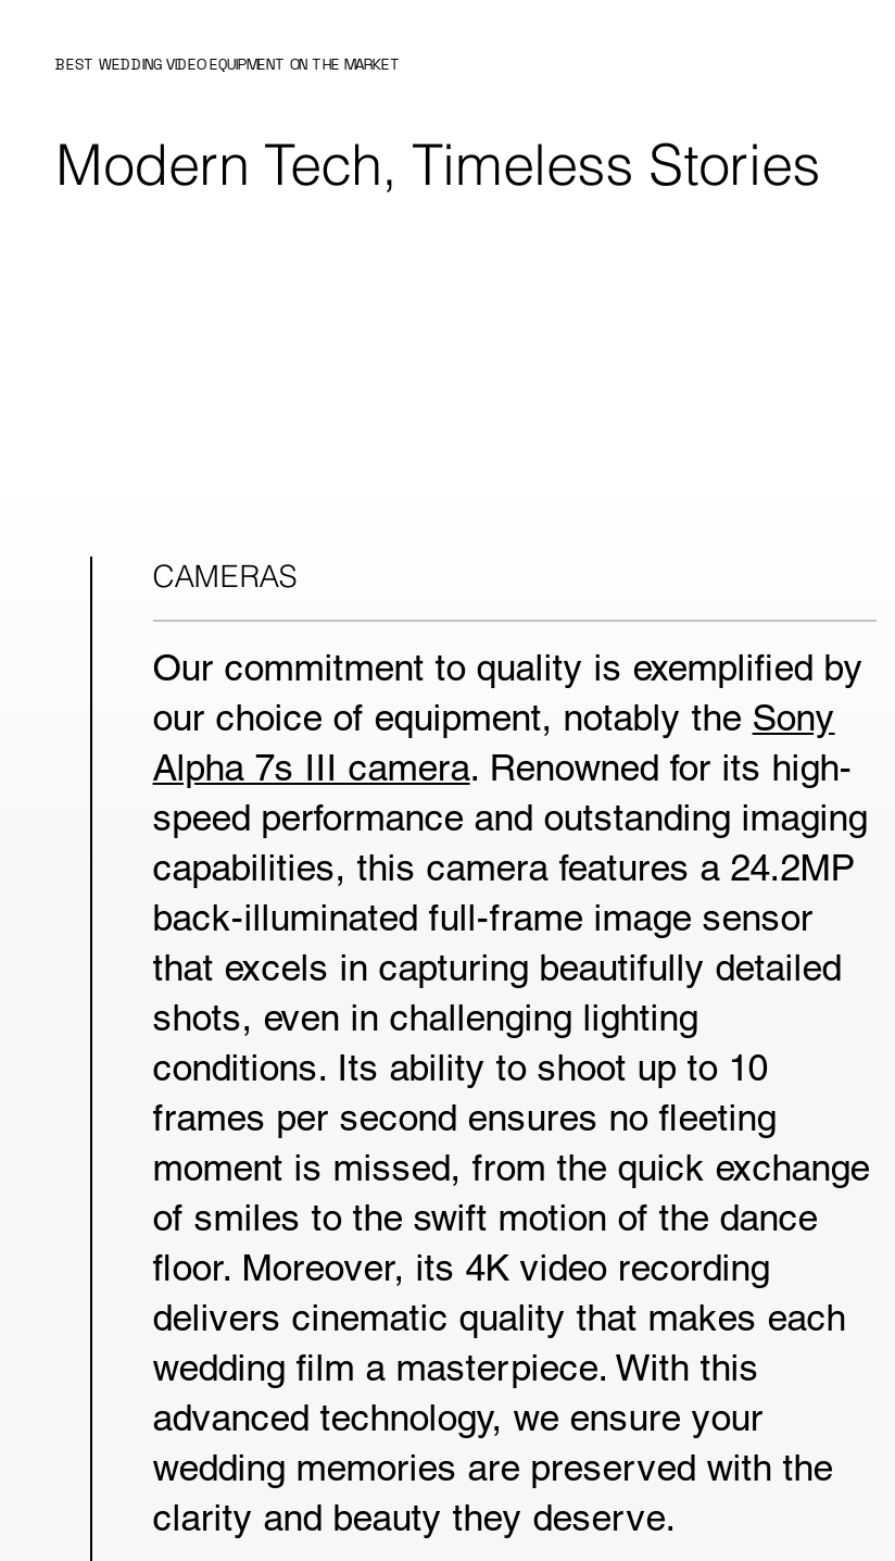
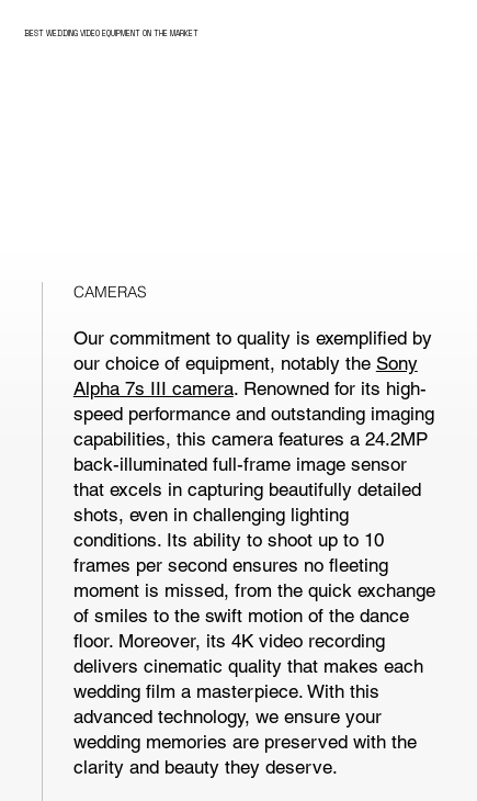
[56,131,820,198] Modern Tech, Timeless Stories -> none

